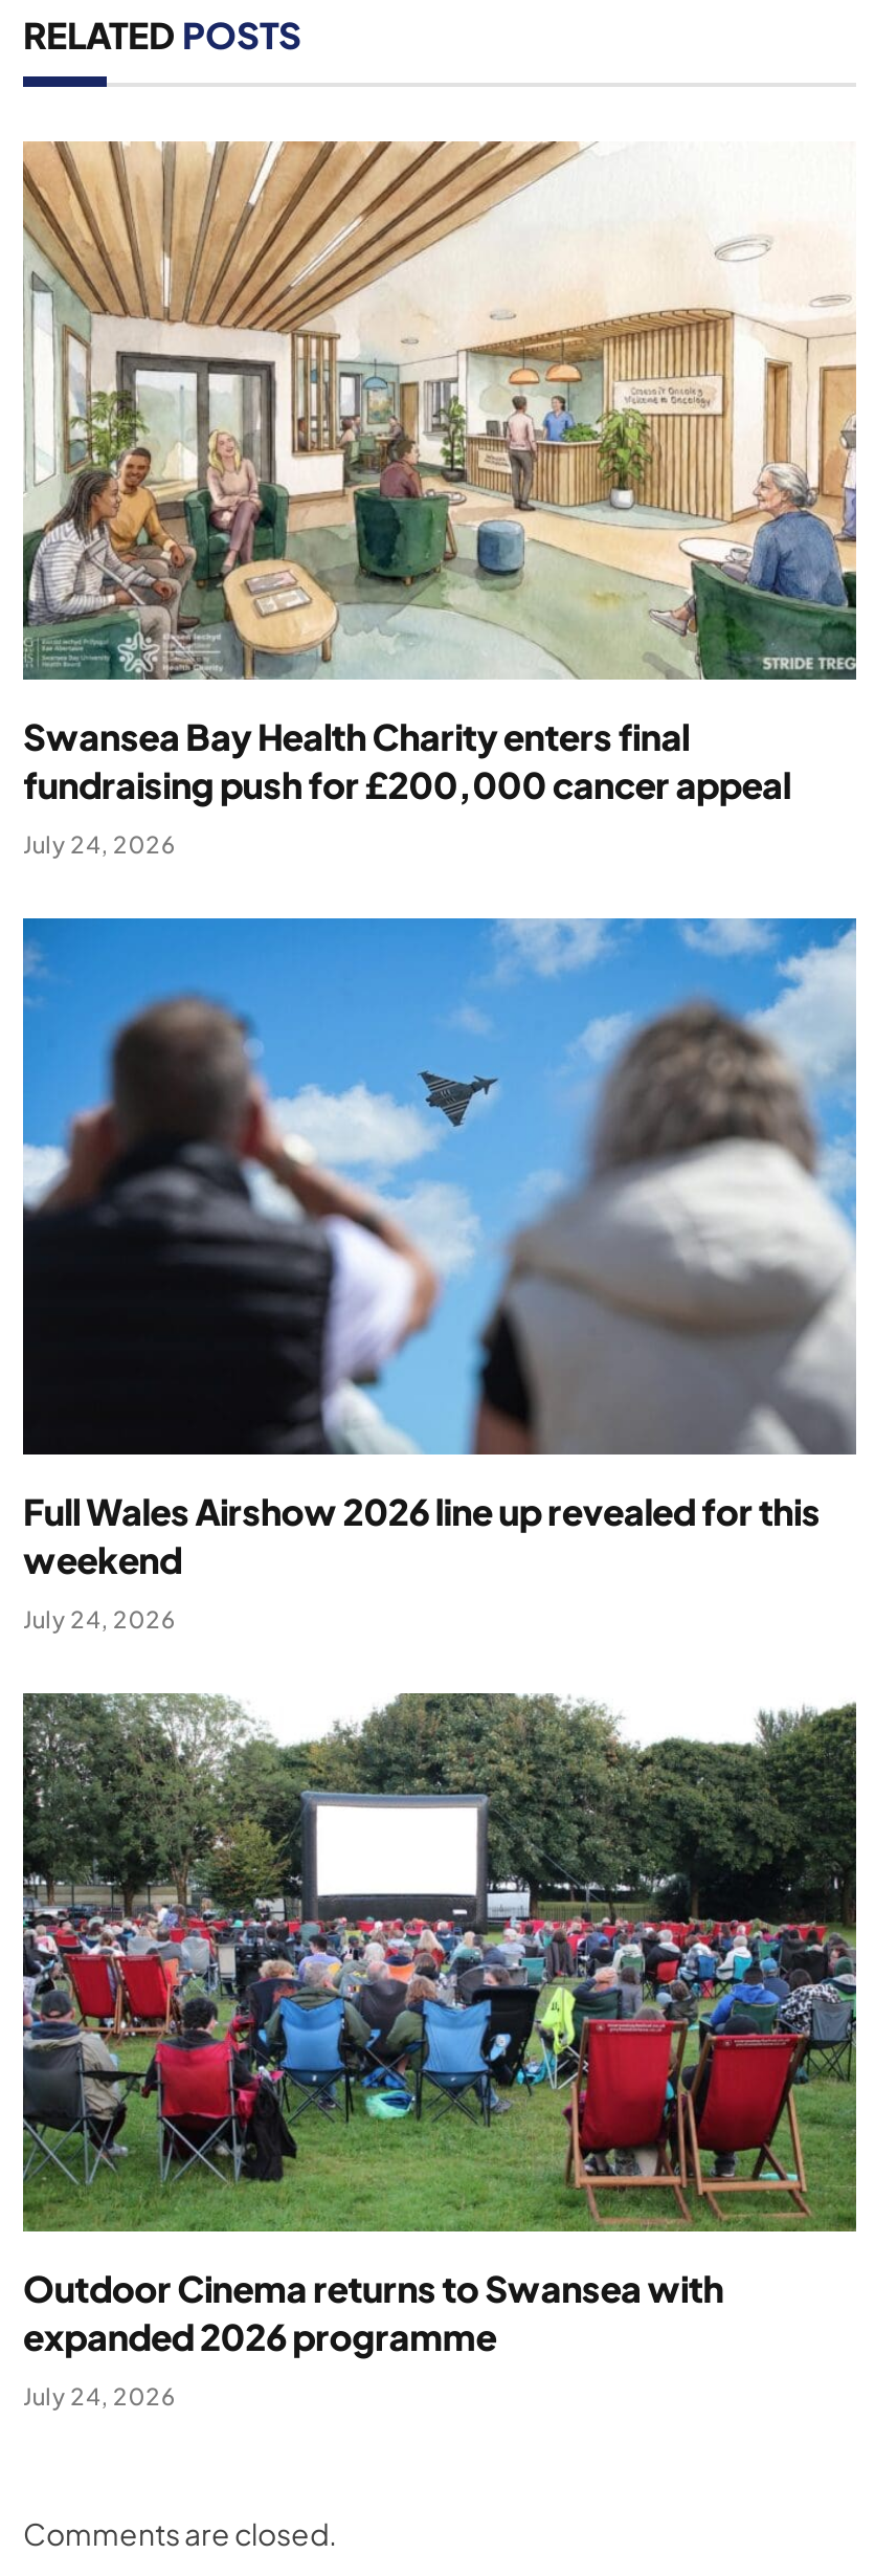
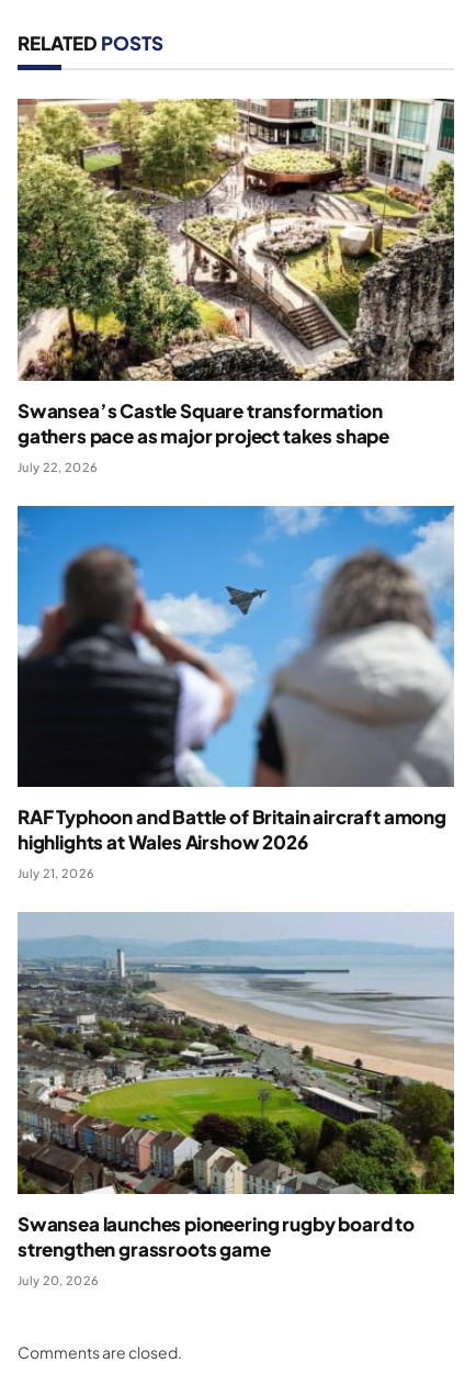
[21,141,856,806] [image] | Swansea Bay Health Charity enters final | fundraising push for £200,000 cancer appeal -> [16,98,455,447] [image] | Swansea’s Castle Square transformation | gathers pace as major project takes shape
[23,829,176,857] July 24, 2026 -> [18,459,98,474] July 22, 2026
[23,1489,820,1583] Full Wales Airshow 2026 line up revealed for this | weekend -> [18,805,446,854] RAF Typhoon and Battle of Britain aircraft among | highlights at Wales Airshow 2026
[23,1606,176,1633] July 24, 2026 -> [18,866,95,880] July 21, 2026
[21,1691,858,2359] [image] | Outdoor Cinema returns to Swansea with | expanded 2026 programme -> [16,912,454,1261] [image] | Swansea launches pioneering rugby board to | strengthen grassroots game
[23,2382,176,2410] July 24, 2026 -> [18,1273,99,1287] July 20, 2026

